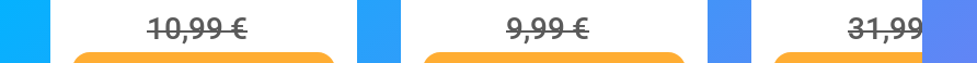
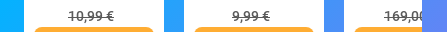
[848,10,949,45] 31,99 € -> [384,7,438,23] 169,00 €

